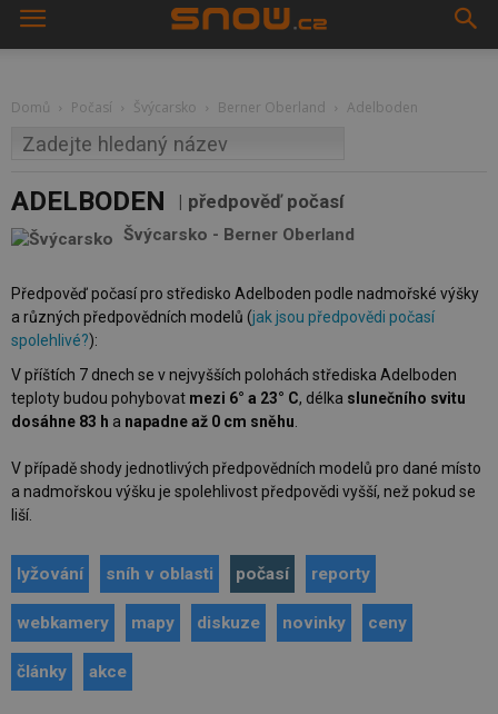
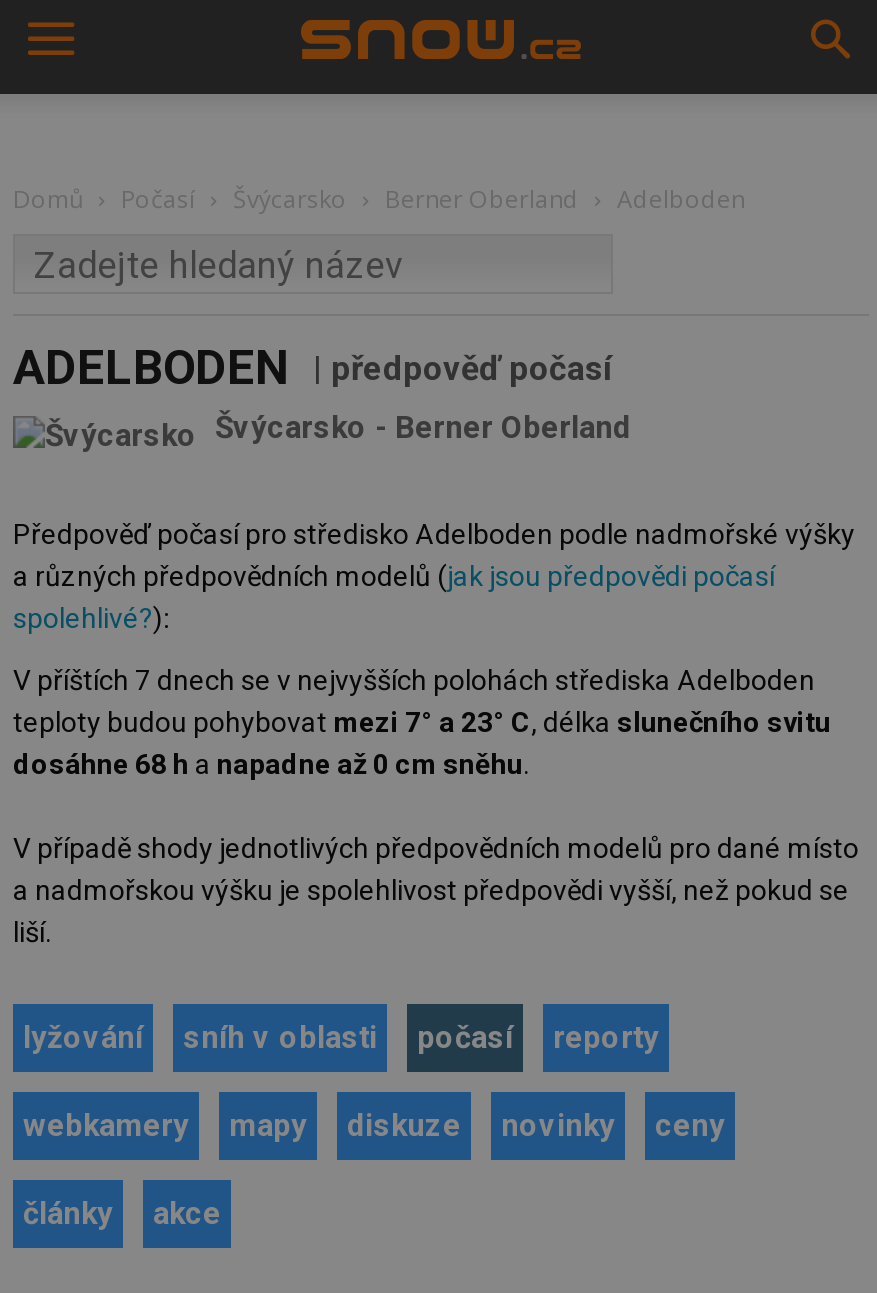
[11,389,466,407] teploty budou pohybovat mezi 6° a 23° C, délka slunečního svitu -> [13,706,831,738] teploty budou pohybovat mezi 7° a 23° C, délka slunečního svitu
[11,413,298,431] dosáhne 83 h a napadne až 0 cm sněhu. -> [13,748,529,780] dosáhne 68 h a napadne až 0 cm sněhu.

